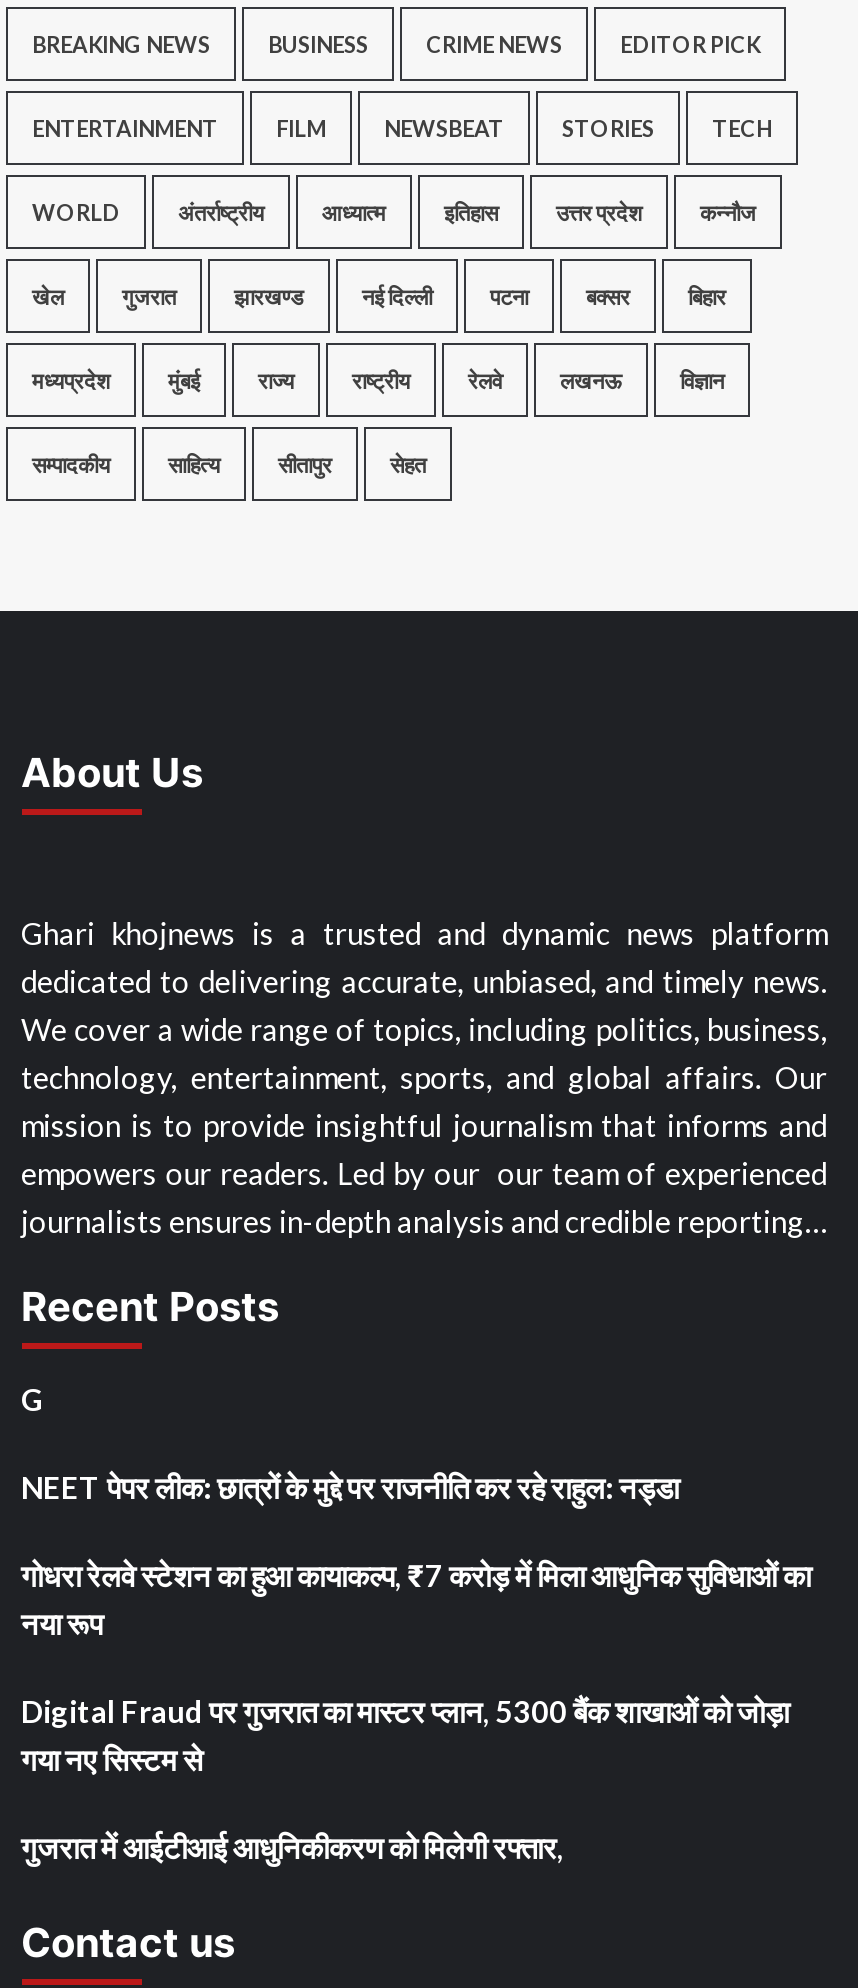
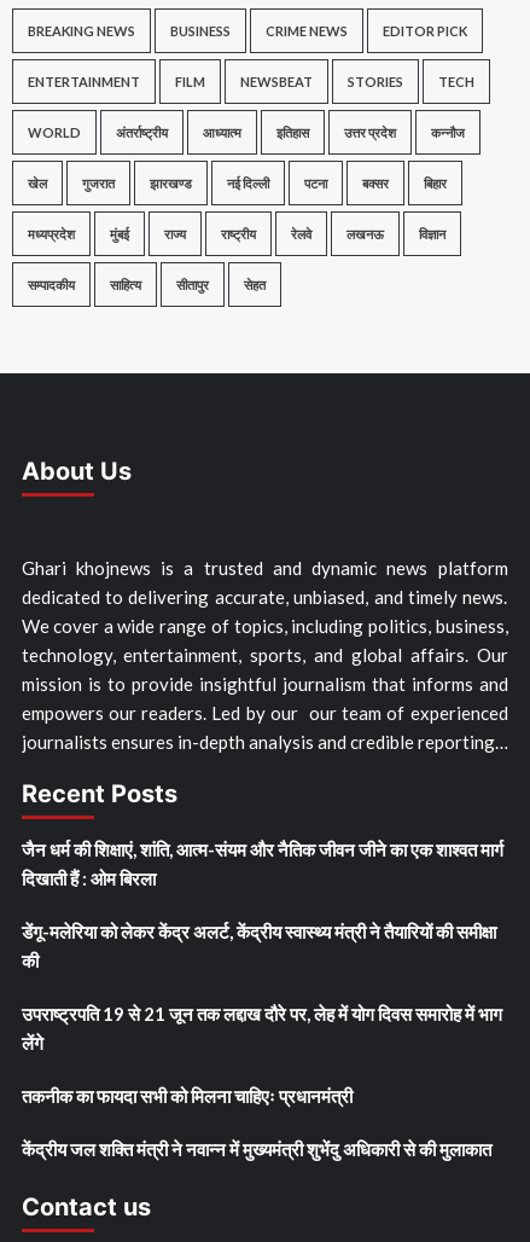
[21,1380,45,1416] G -> [21,838,503,889] जैन धर्म की शिक्षाएं, शांति, आत्म-संयम और नैतिक जीवन जीने का एक शाश्वत मार्ग | दिखाती हैं : ओम बिरला
[21,1468,679,1504] NEET पेपर लीक: छात्रों के मुद्दे पर राजनीति कर रहे राहुल: नड्डा -> [21,920,496,971] डेंगू-मलेरिया को लेकर केंद्र अलर्ट, केंद्रीय स्वास्थ्य मंत्री ने तैयारियों की समीक्षा | की
[21,1556,811,1640] गोधरा रेलवे स्टेशन का हुआ कायाकल्प, ₹7 करोड़ में मिला आधुनिक सुविधाओं का | नया रूप -> [21,1002,502,1053] उपराष्ट्रपति 19 से 21 जून तक लद्दाख दौरे पर, लेह में योग दिवस समारोह में भाग | लेंगे
[21,1692,789,1776] Digital Fraud पर गुजरात का मास्टर प्लान, 5300 बैंक शाखाओं को जोड़ा | गया नए सिस्टम से -> [21,1085,352,1106] तकनीक का फायदा सभी को मिलना चाहिएः प्रधानमंत्री
[21,1828,563,1864] गुजरात में आईटीआई आधुनिकीकरण को मिलेगी रफ्तार, -> [21,1138,491,1159] केंद्रीय जल शक्ति मंत्री ने नवान्न में मुख्यमंत्री शुभेंदु अधिकारी से की मुलाकात

